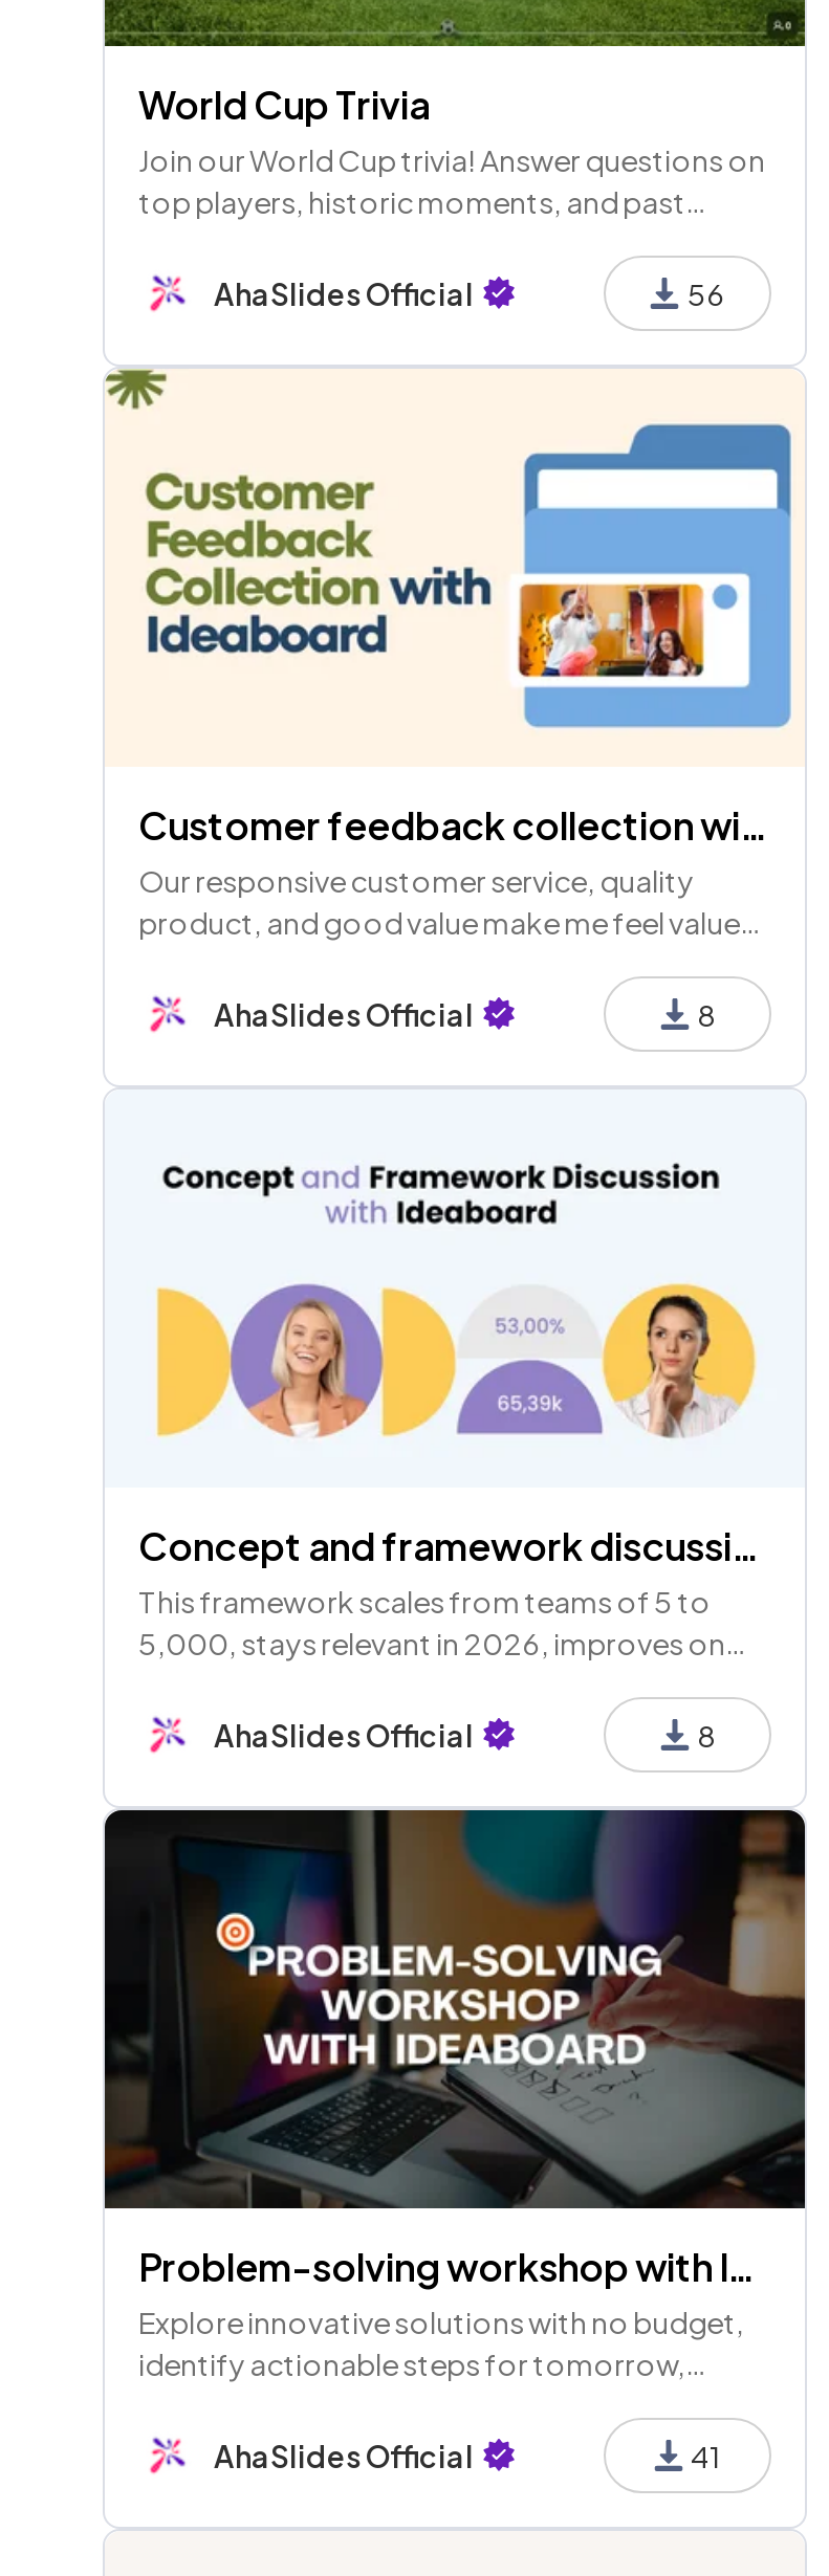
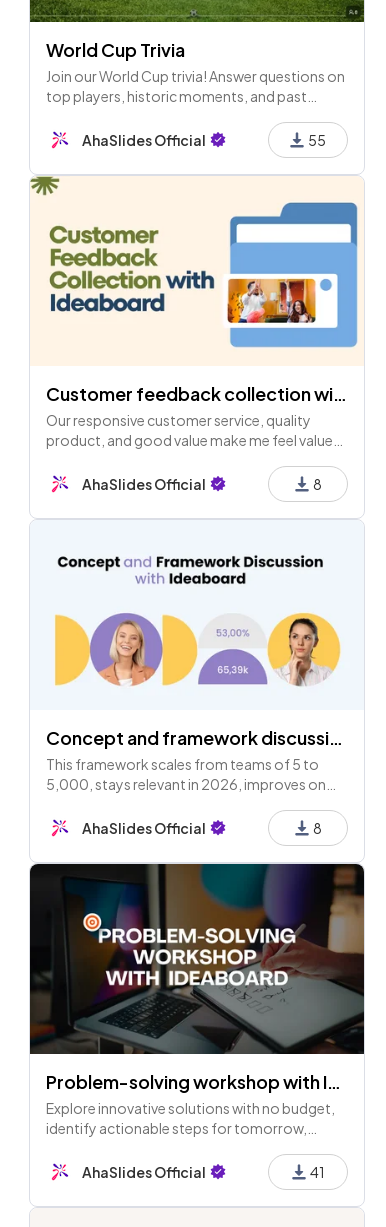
[688,274,725,312] 56 -> [308,131,326,149] 55

